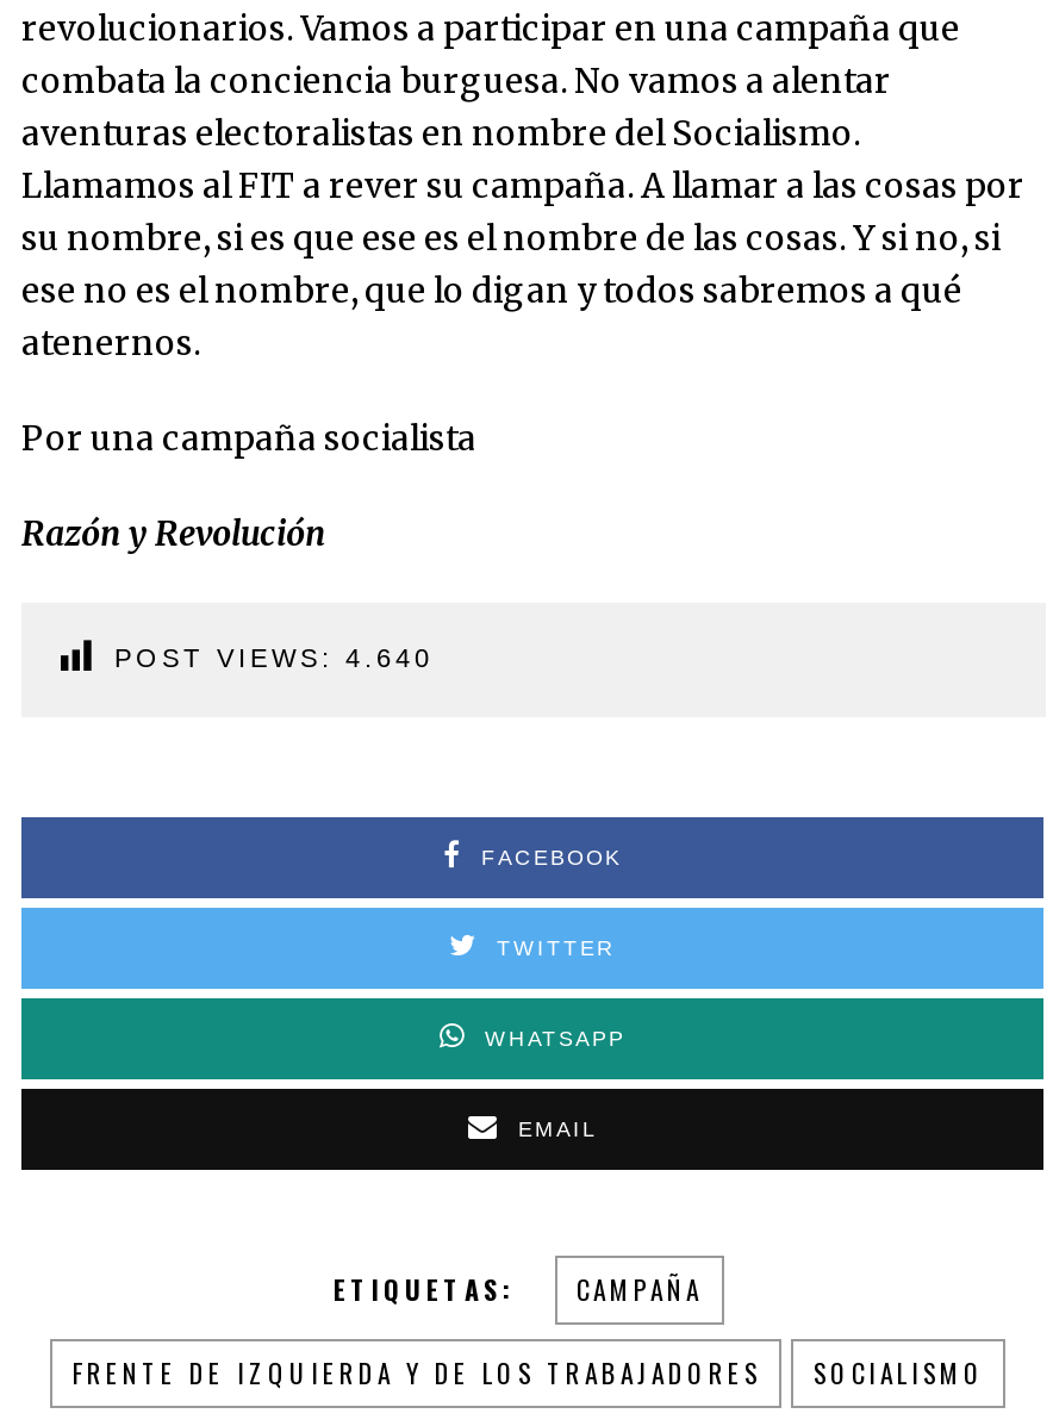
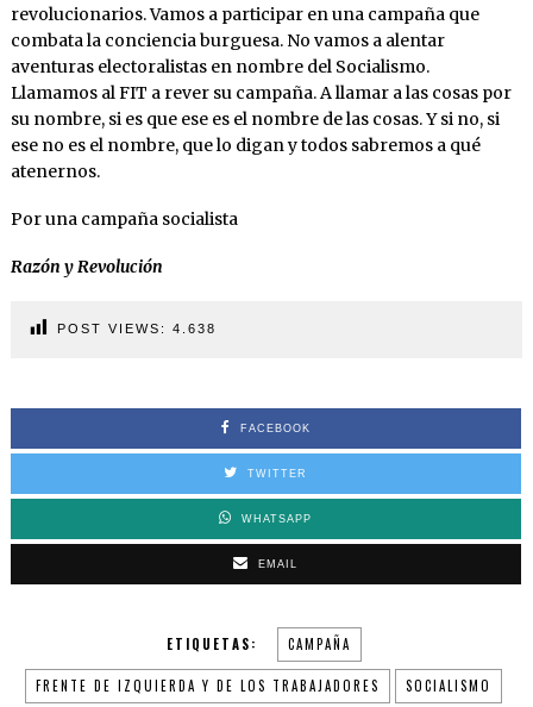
[114,644,434,673] POST VIEWS: 4.640 -> [57,322,217,336] POST VIEWS: 4.638

